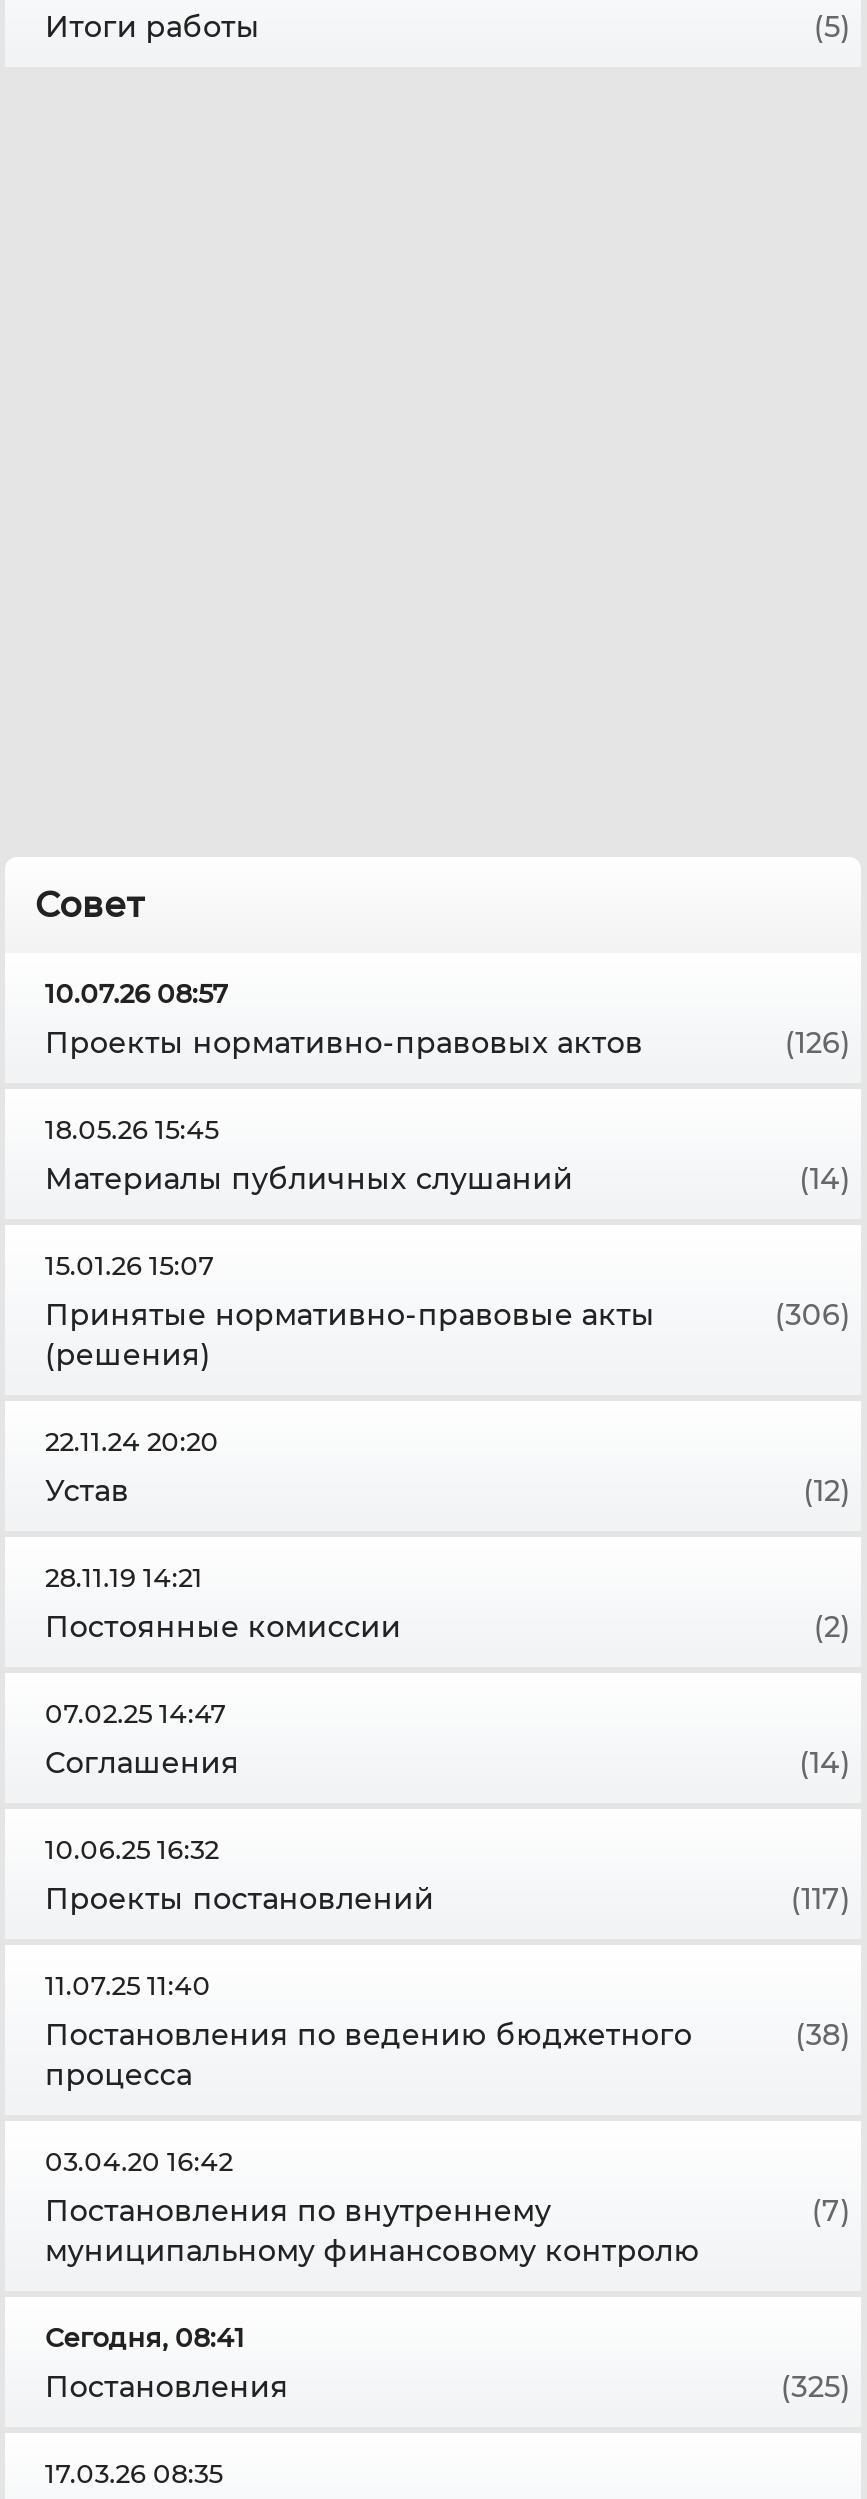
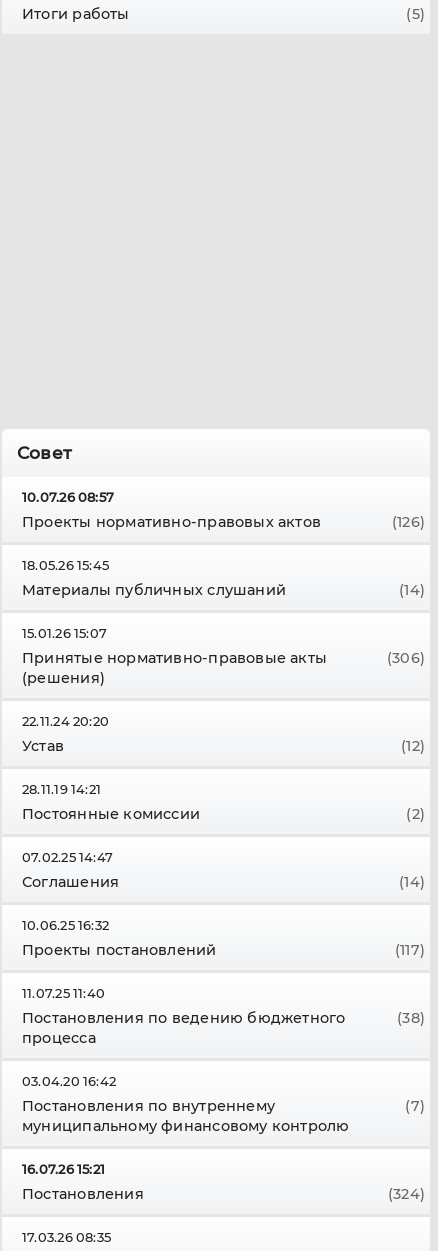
[45,2322,245,2354] Сегодня, 08:41 -> [22,1161,105,1177] 16.07.26 15:21
[781,2370,851,2406] (325) -> [388,1185,425,1203] (324)

